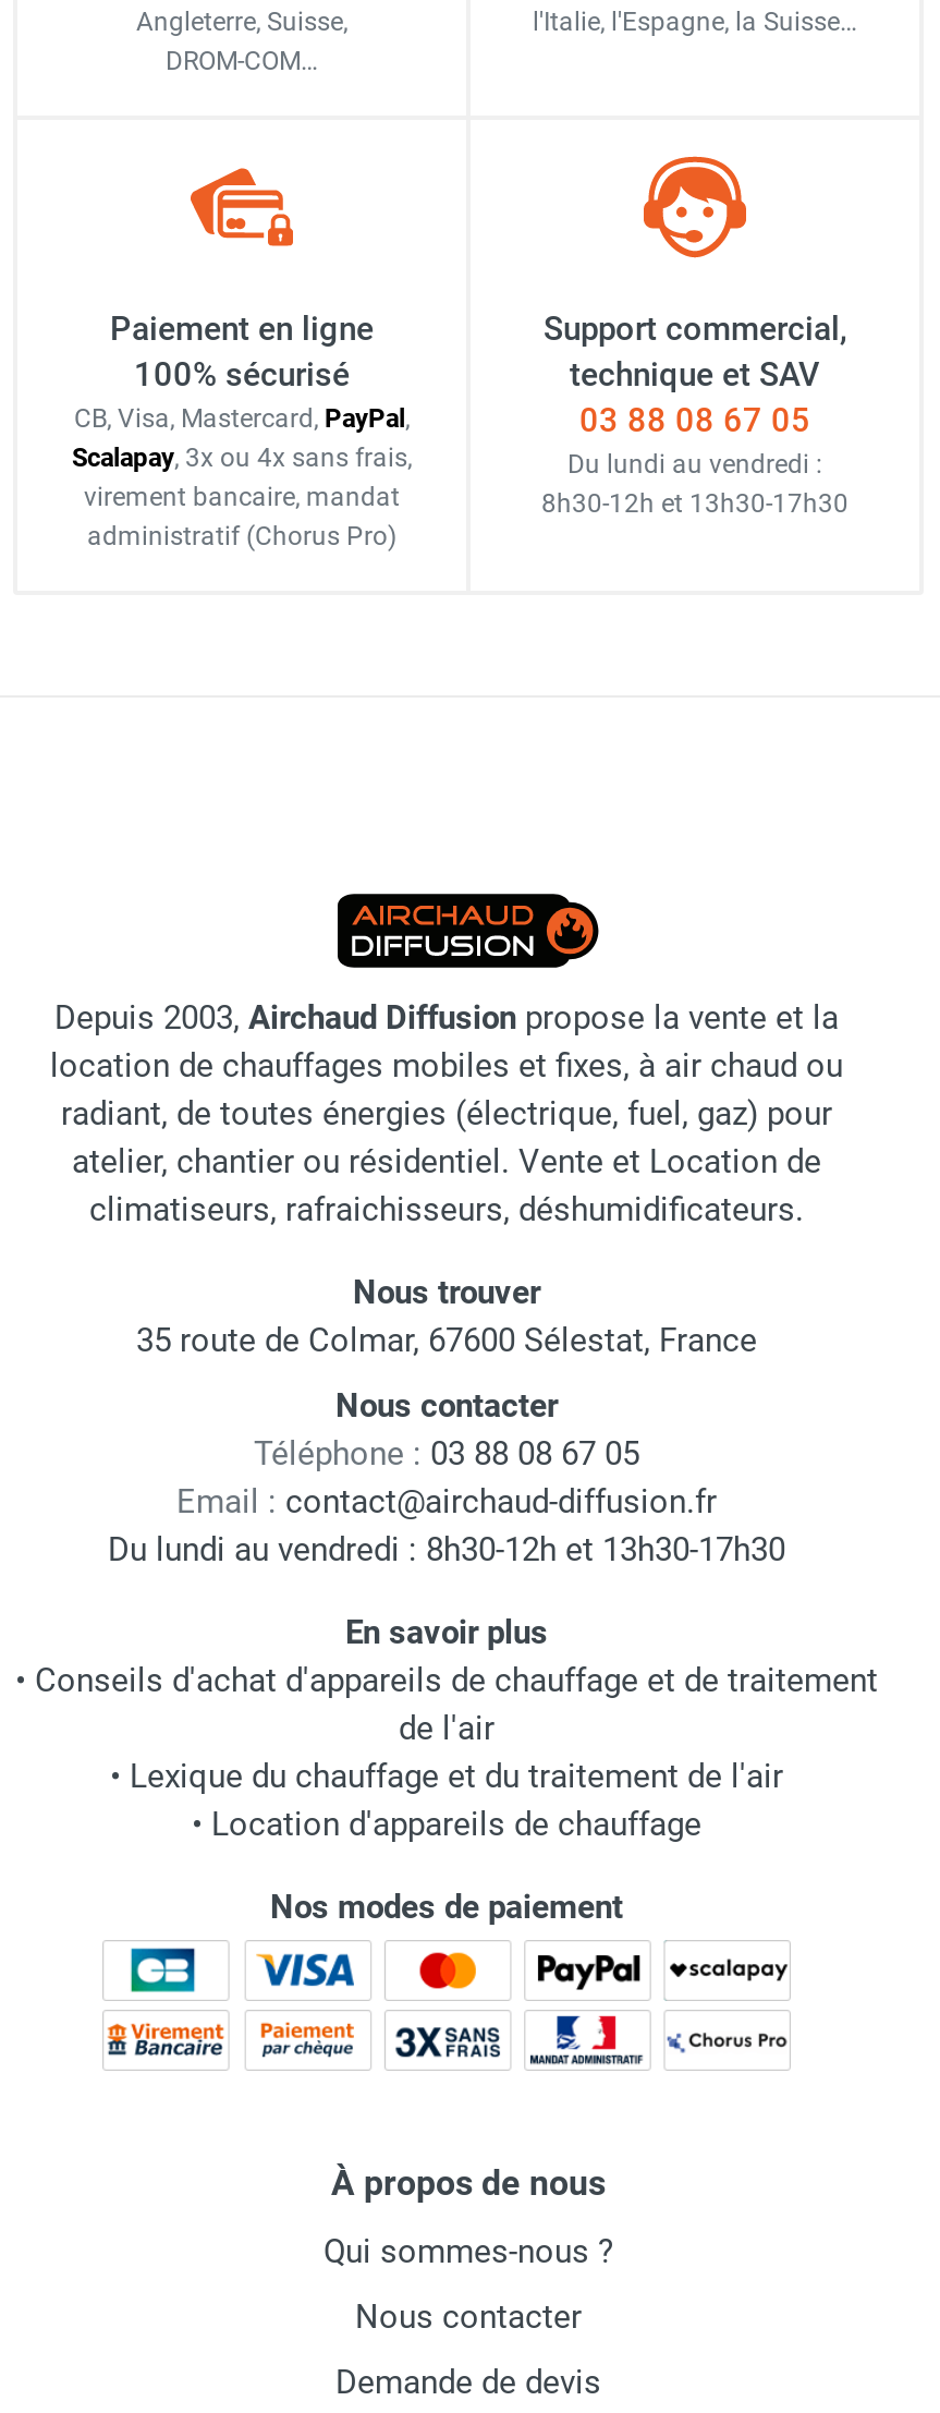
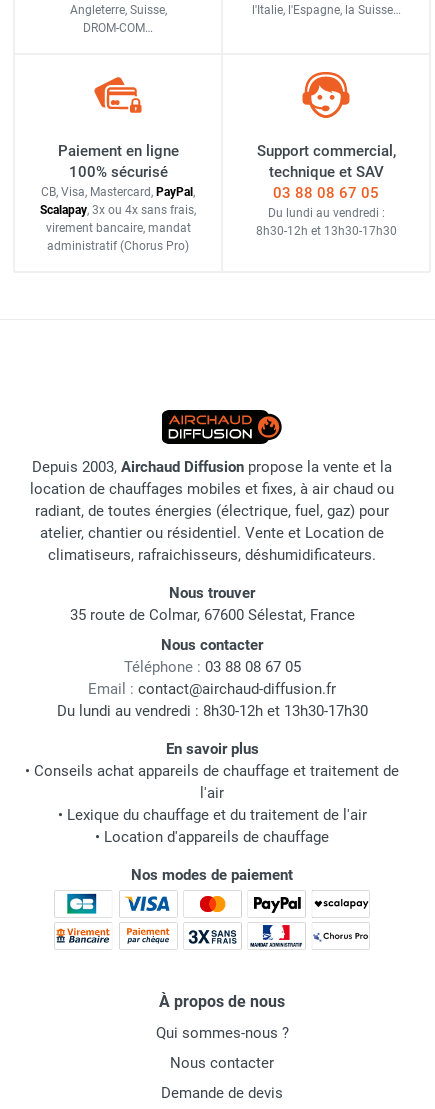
[15,1661,878,1748] • Conseils d'achat d'appareils de chauffage et de traitement | de l'air -> [25,762,399,802] • Conseils achat appareils de chauffage et traitement de | l'air

